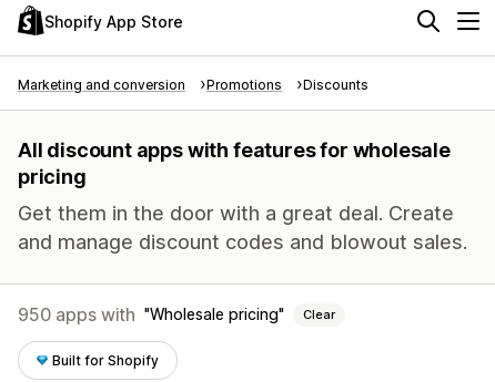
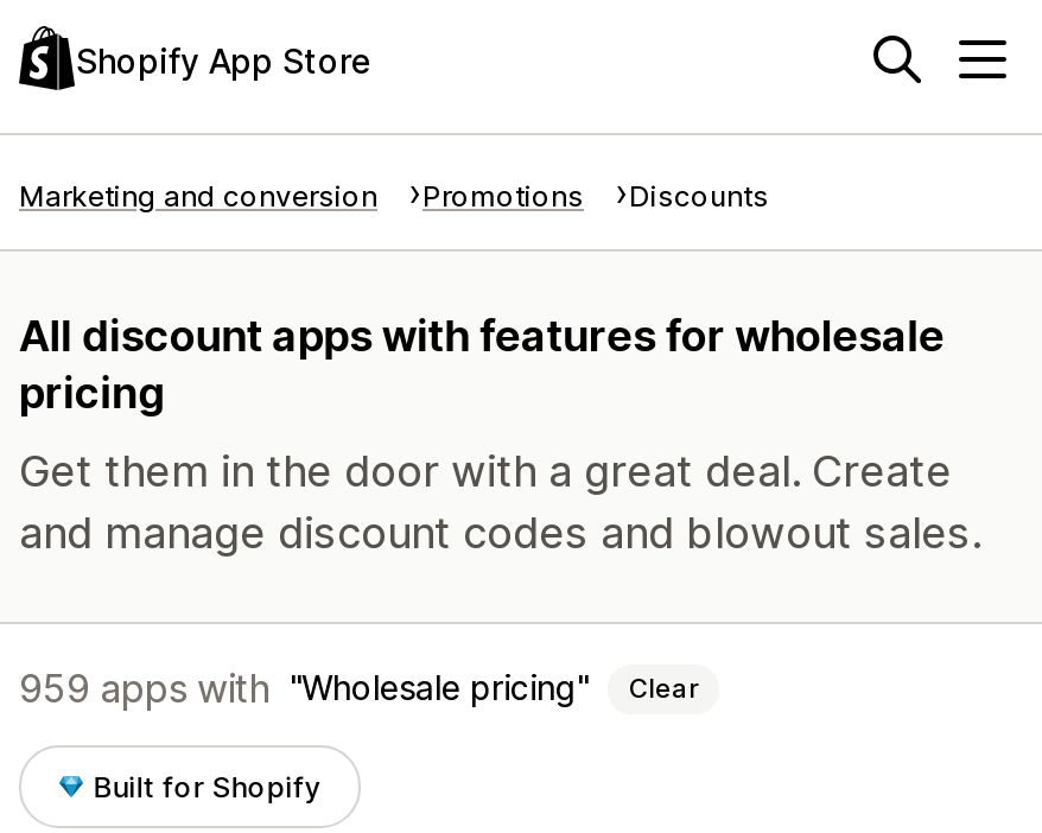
[18,303,335,326] 950 apps with Wholesale pricing Clear -> [19,665,698,712] 959 apps with Wholesale pricing Clear

